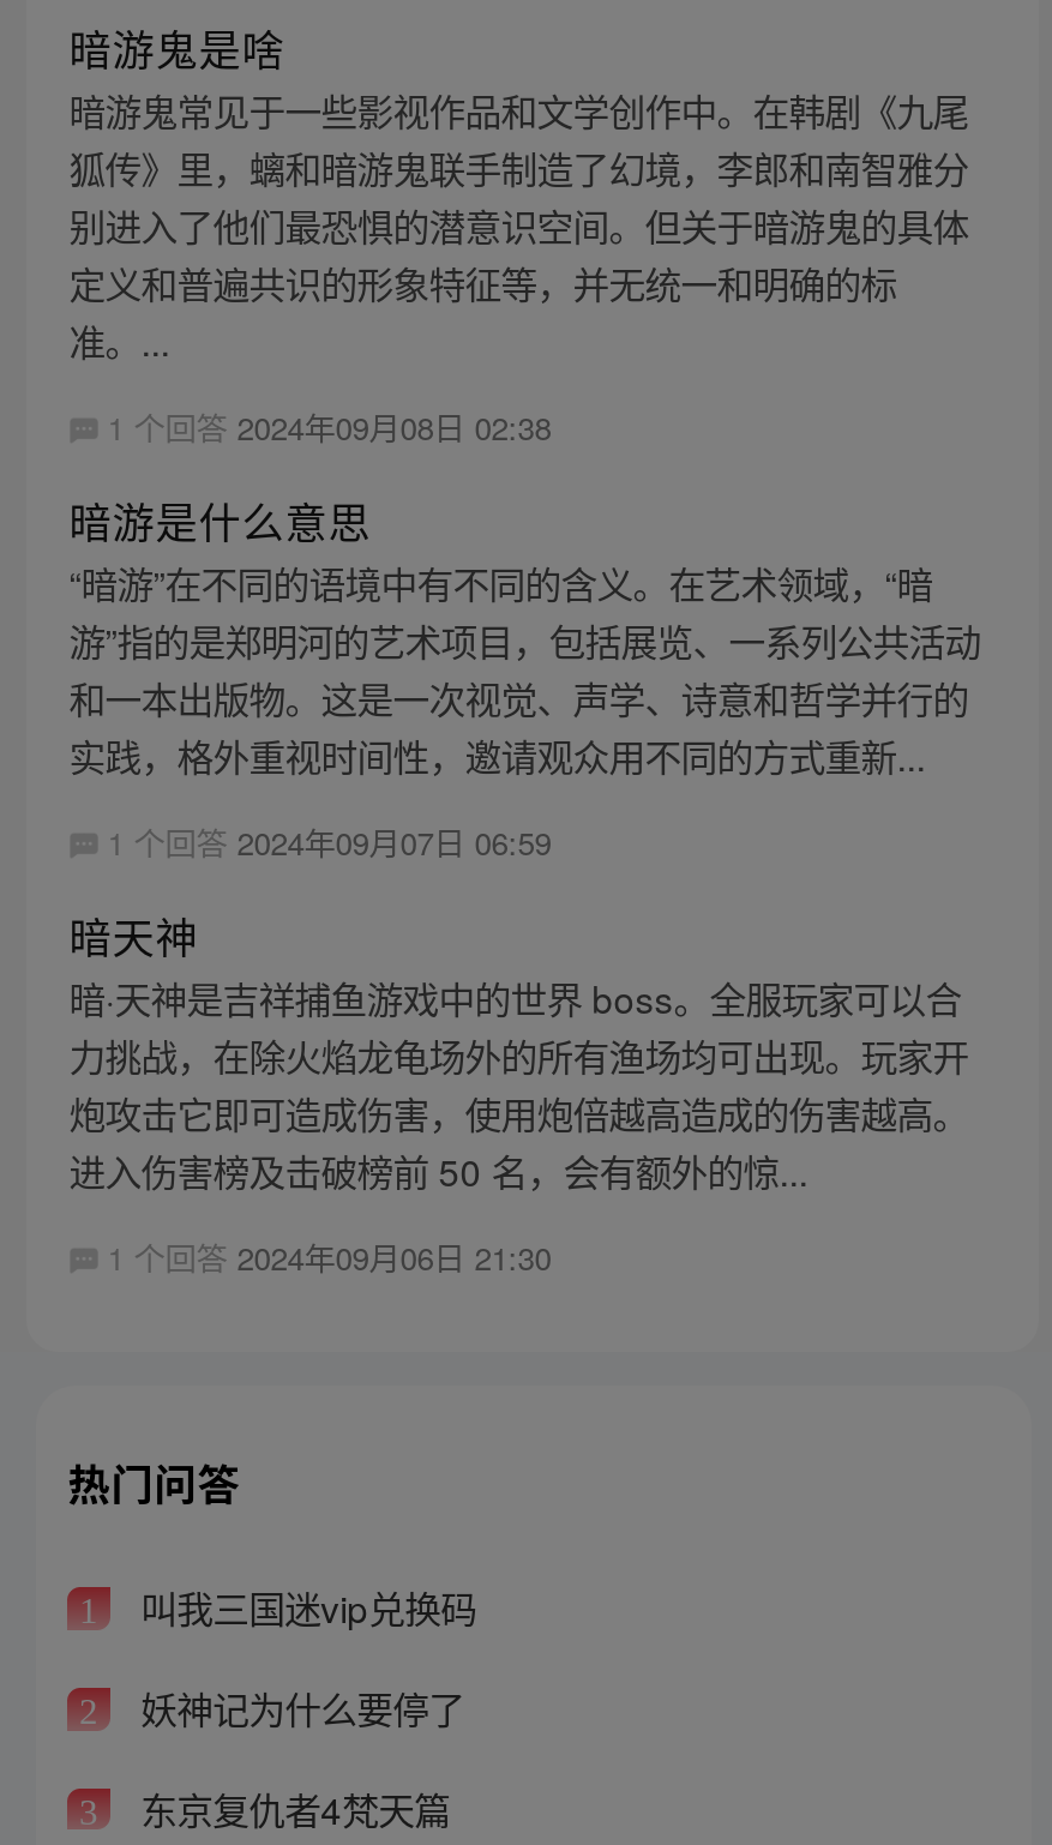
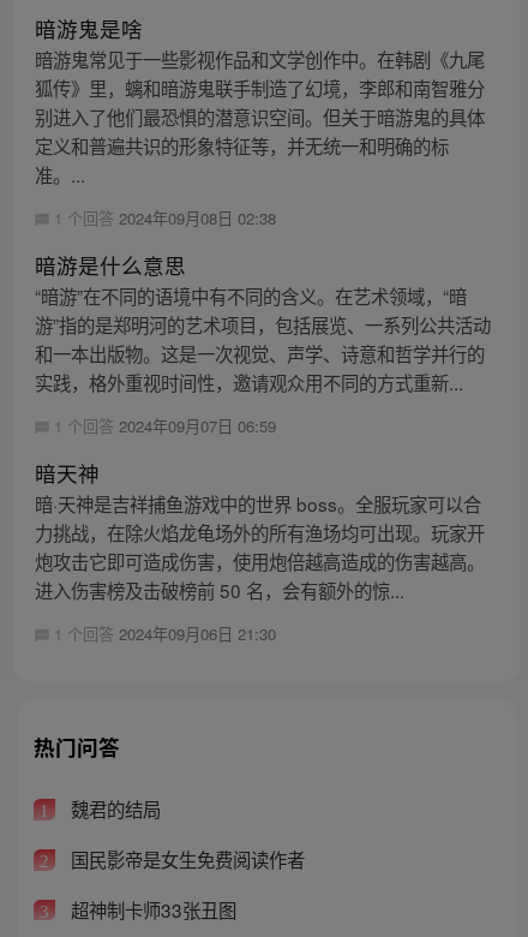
[131,1581,476,1634] 叫我三国迷vip兑换码 -> [66,796,160,822] 魏君的结局
[131,1681,464,1734] 妖神记为什么要停了 -> [66,846,304,872] 国民影帝是女生免费阅读作者
[131,1781,450,1833] 东京复仇者4梵天篇 -> [66,896,236,922] 超神制卡师33张丑图

